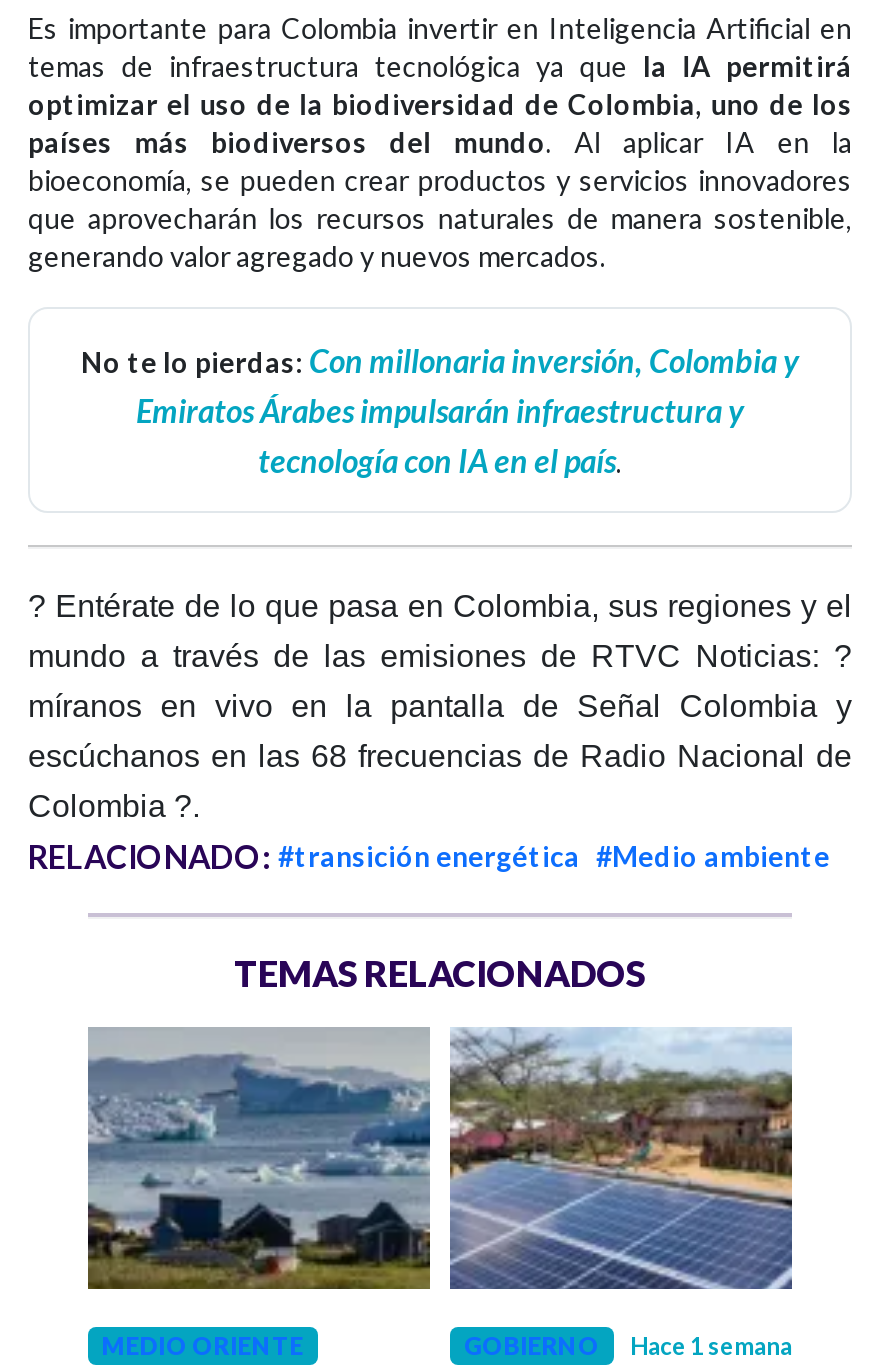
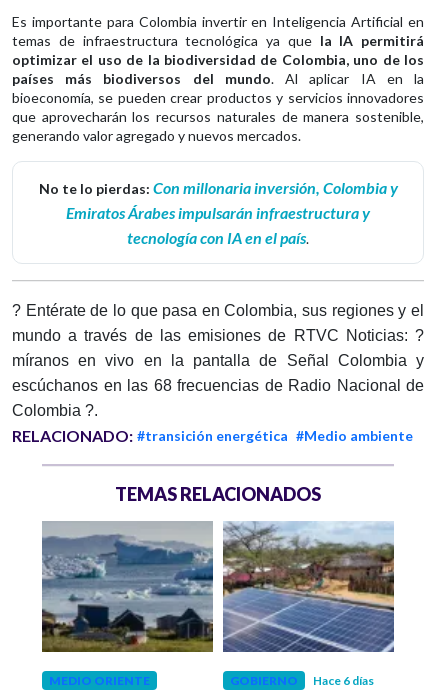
[630,1331,792,1361] Hace 1 semana -> [313,673,374,688] Hace 6 días

